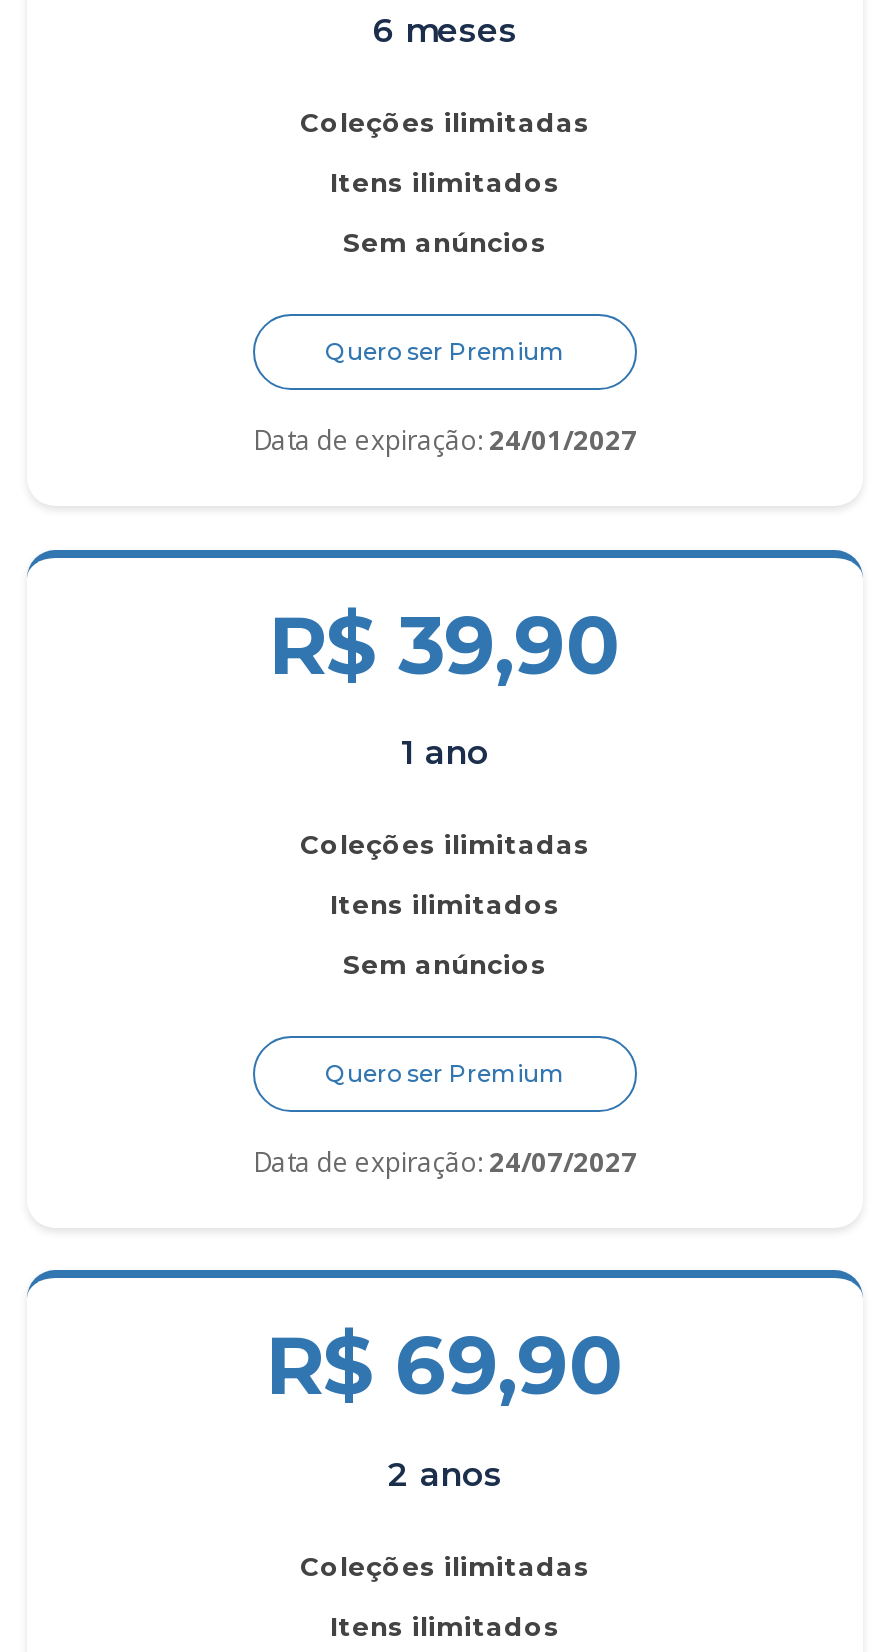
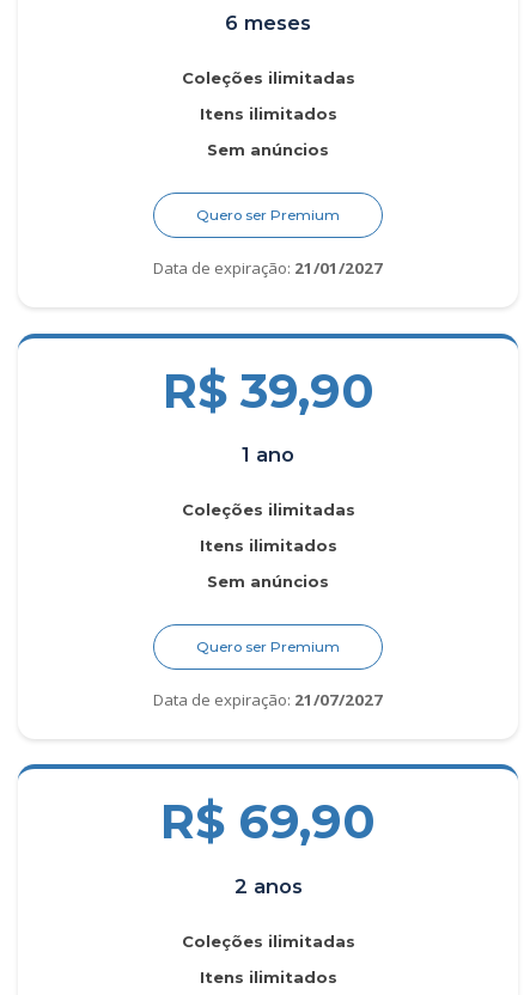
[253,423,637,459] Data de expiração: 24/01/2027 -> [153,258,383,279] Data de expiração: 21/01/2027
[253,1144,637,1180] Data de expiração: 24/07/2027 -> [153,689,383,710] Data de expiração: 21/07/2027

